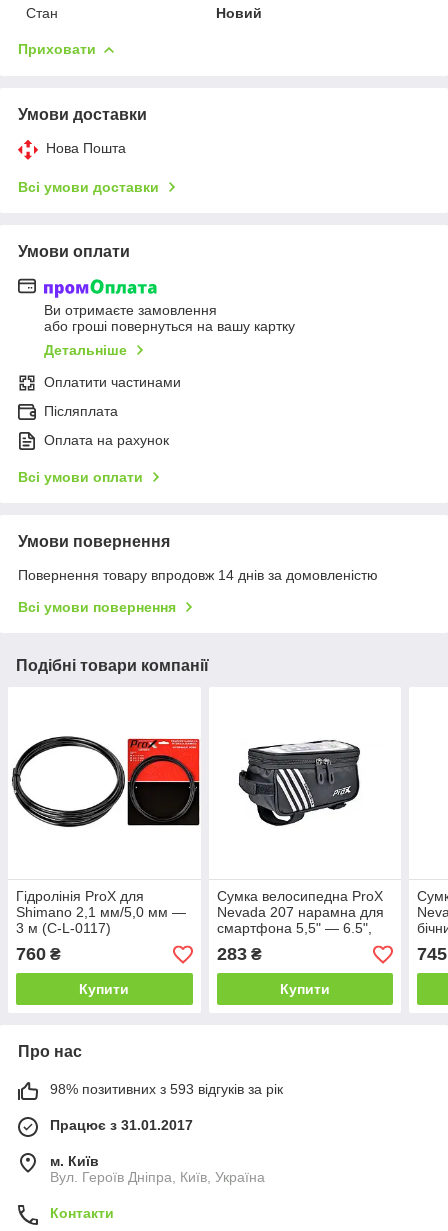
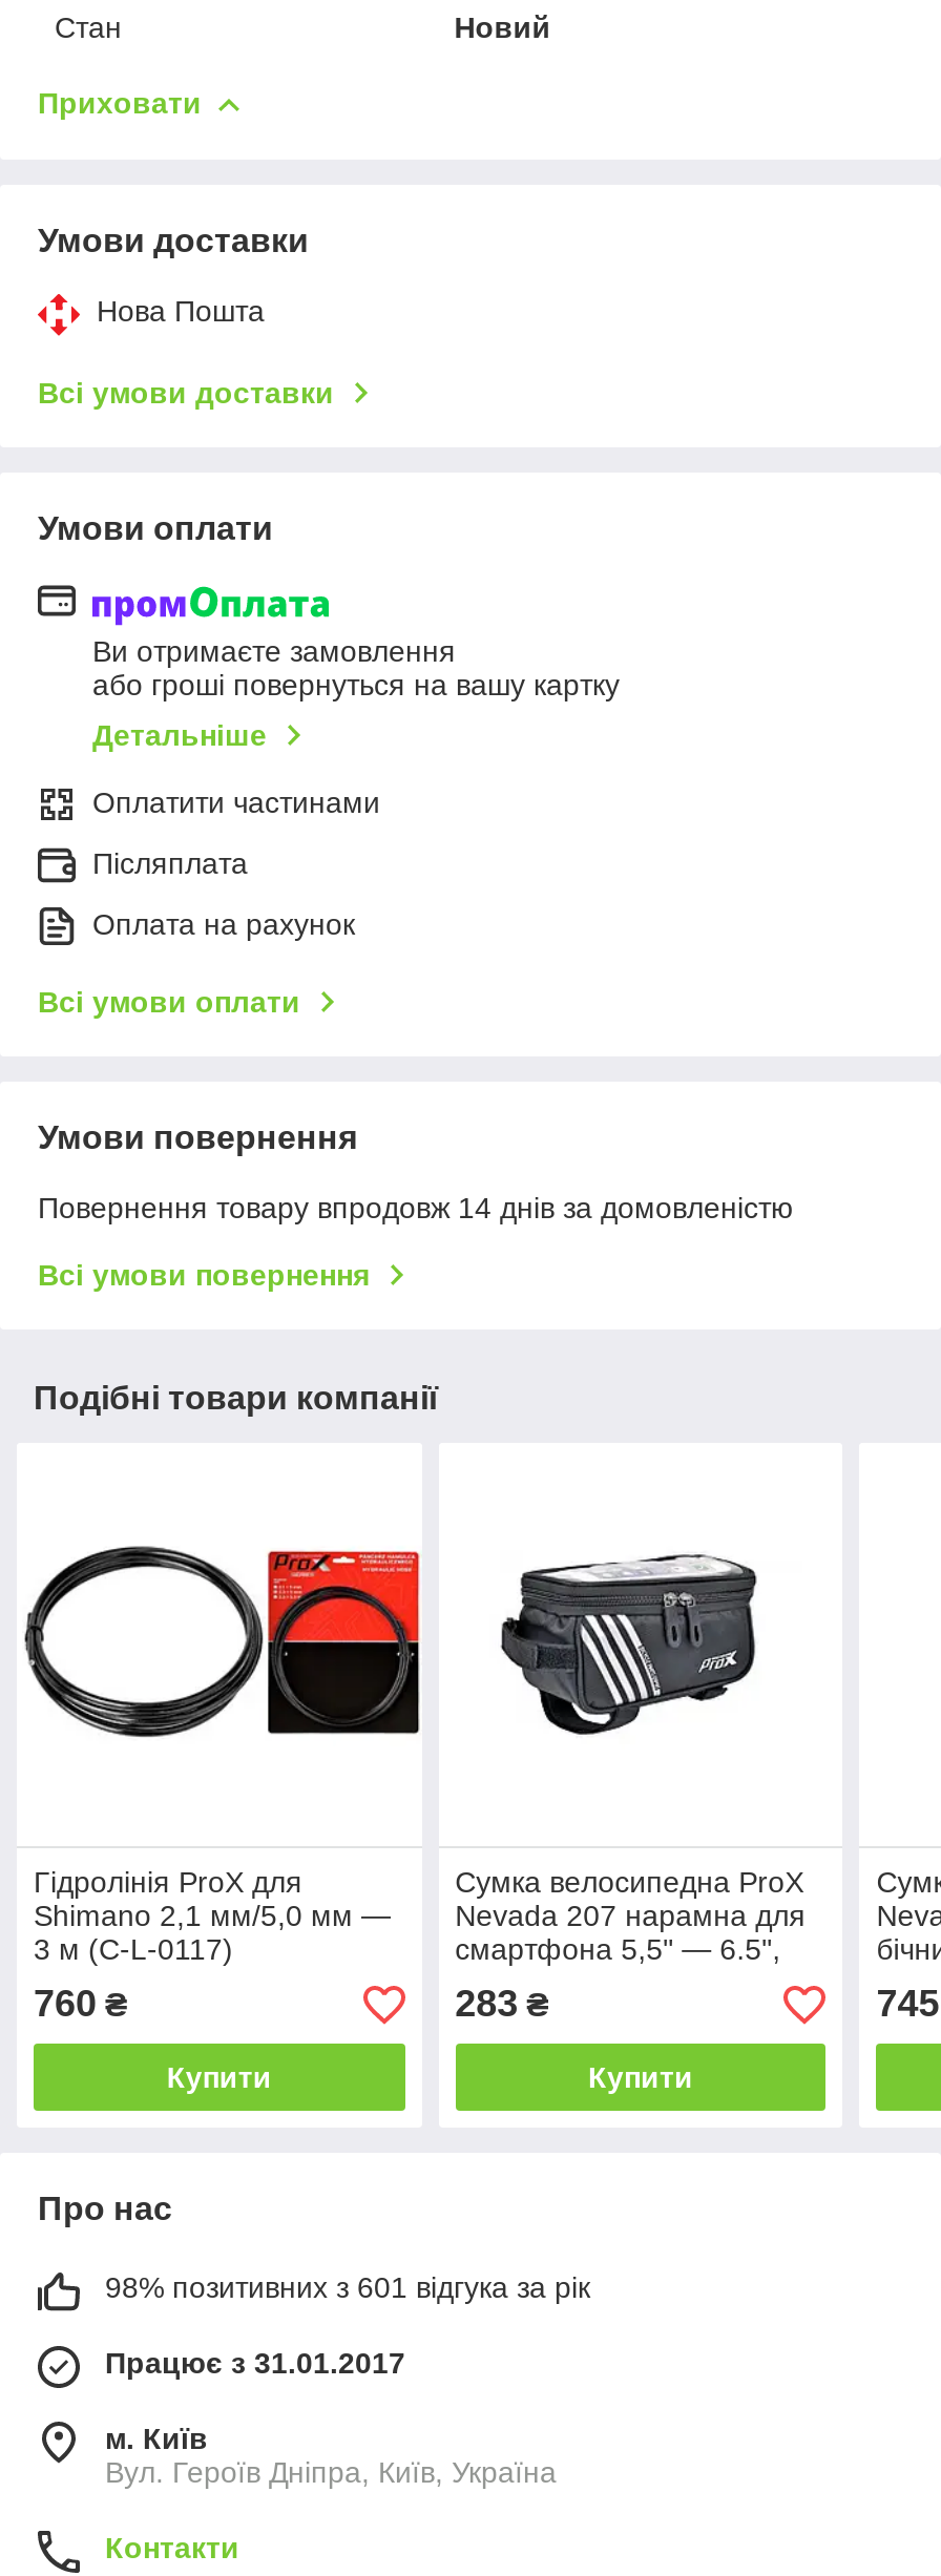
[50,1081,283,1097] 98% позитивних з 593 відгуків за рік -> [105,2271,590,2304] 98% позитивних з 601 відгука за рік

